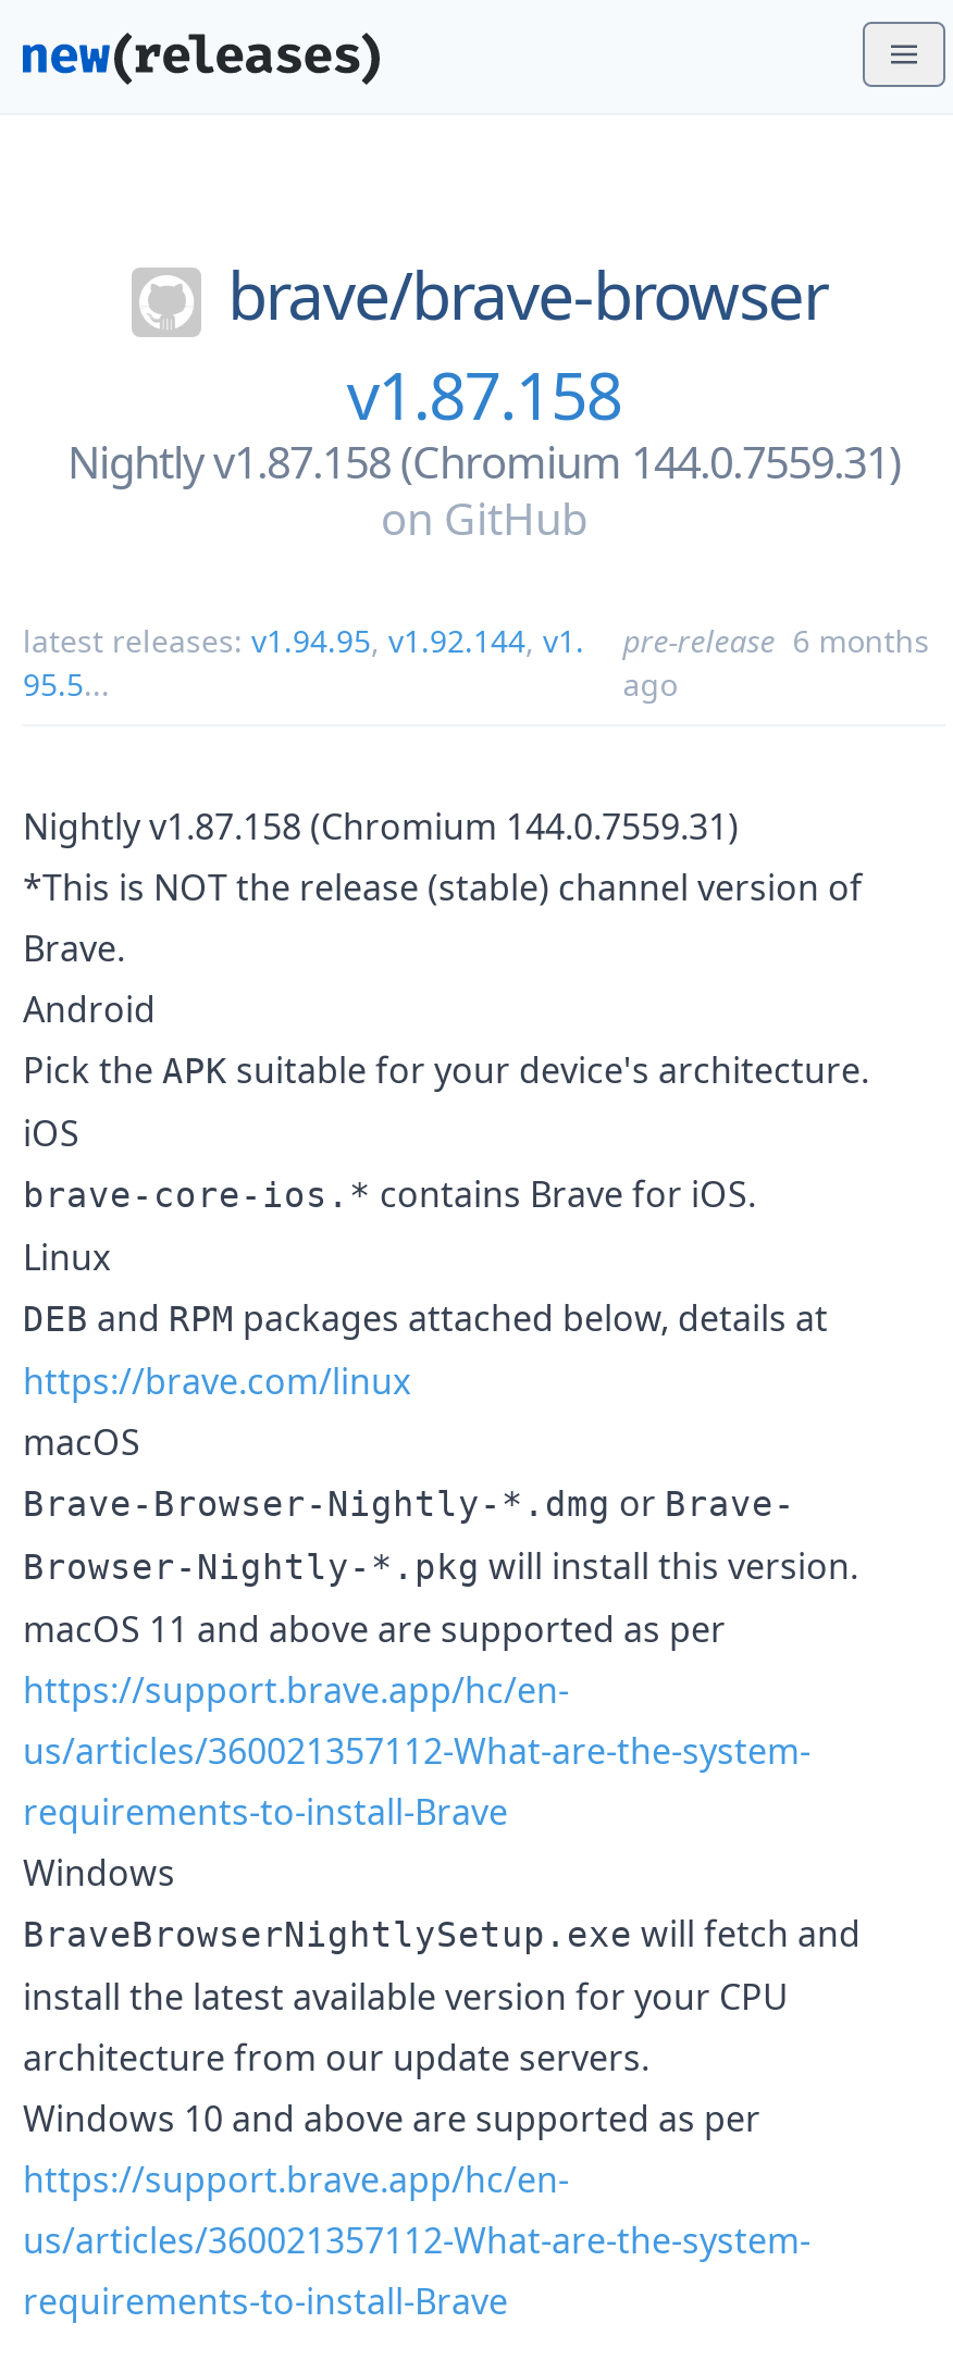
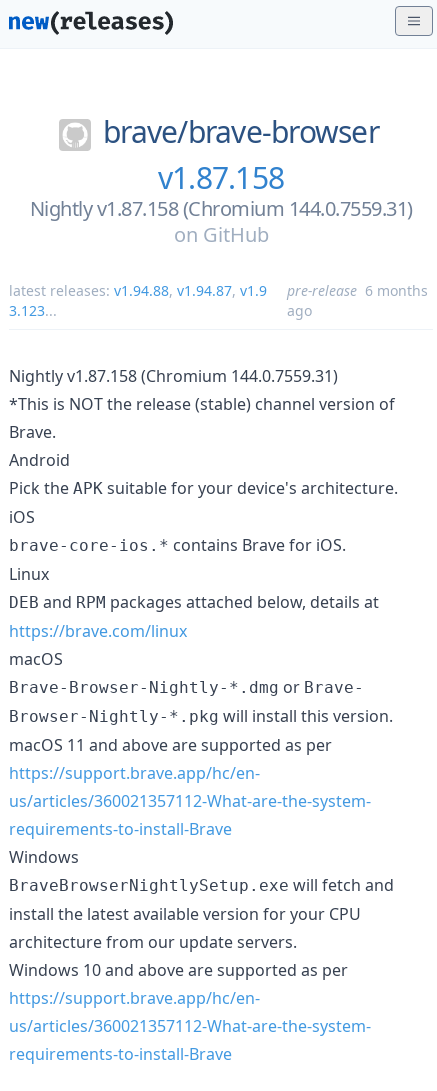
[23,619,584,661] latest releases: v1.94.95, v1.92.144, v1. -> [9,281,267,300] latest releases: v1.94.88, v1.94.87, v1.9
[23,663,110,704] 95.5... -> [9,301,57,320] 3.123...

